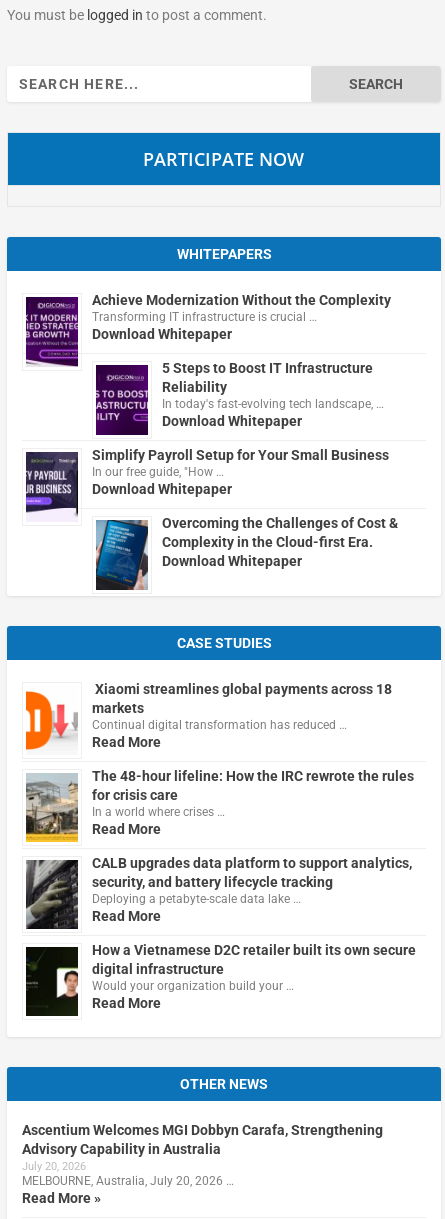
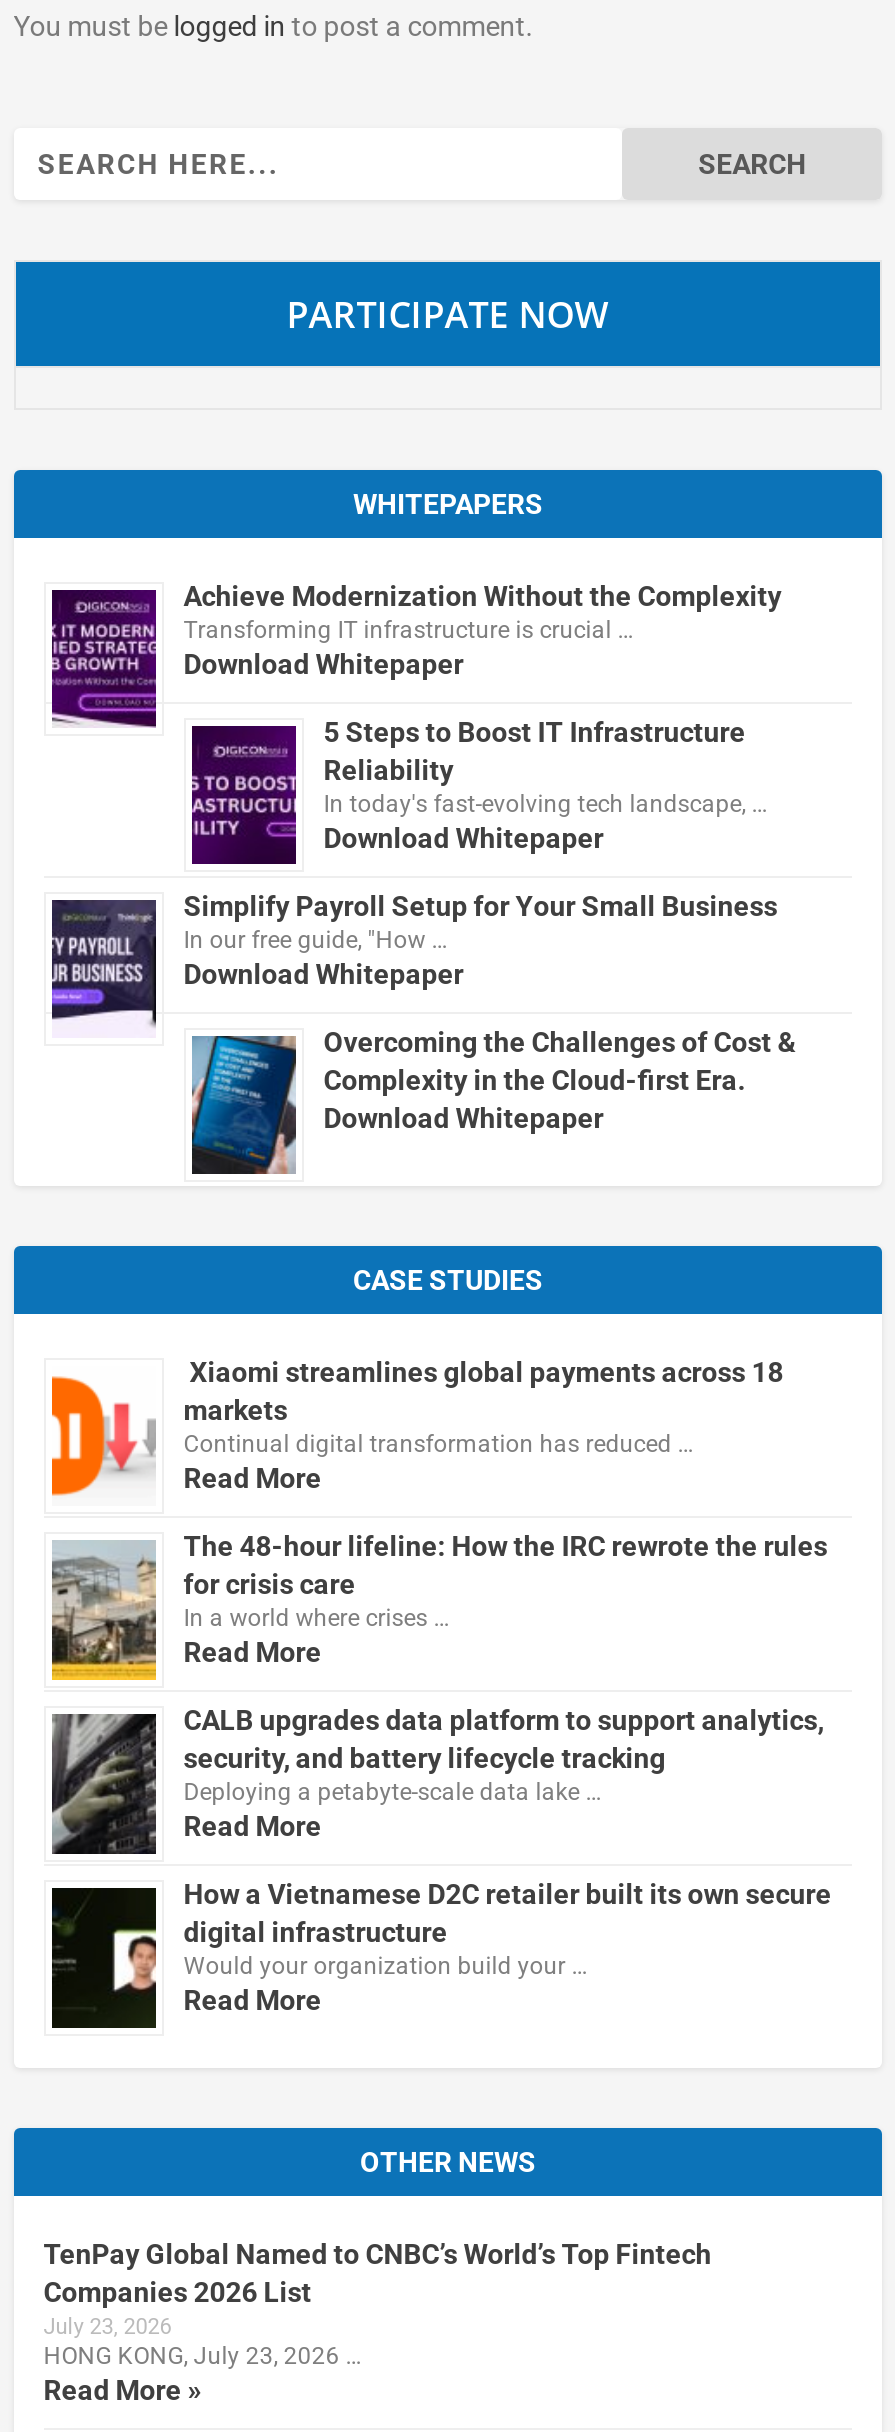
[22,1122,383,1188] Ascentium Welcomes MGI Dobbyn Carafa, Strengthening | Advisory Capability in Australia | July 20, 2026 | MELBOURNE, Australia, July 20, 2026 … -> [43,2239,711,2371] TenPay Global Named to CNBC’s World’s Top Fintech | Companies 2026 List | July 23, 2026 | HONG KONG, July 23, 2026 …

